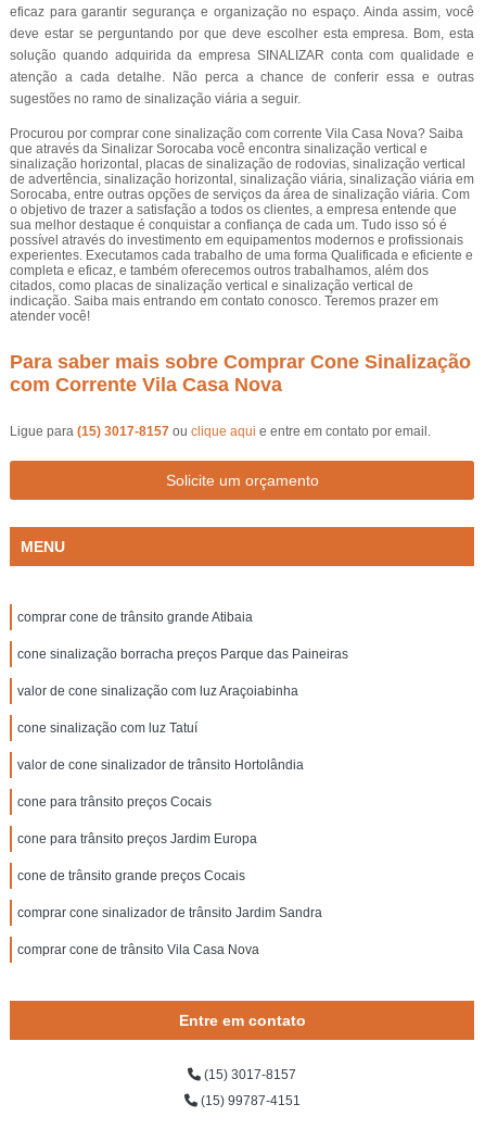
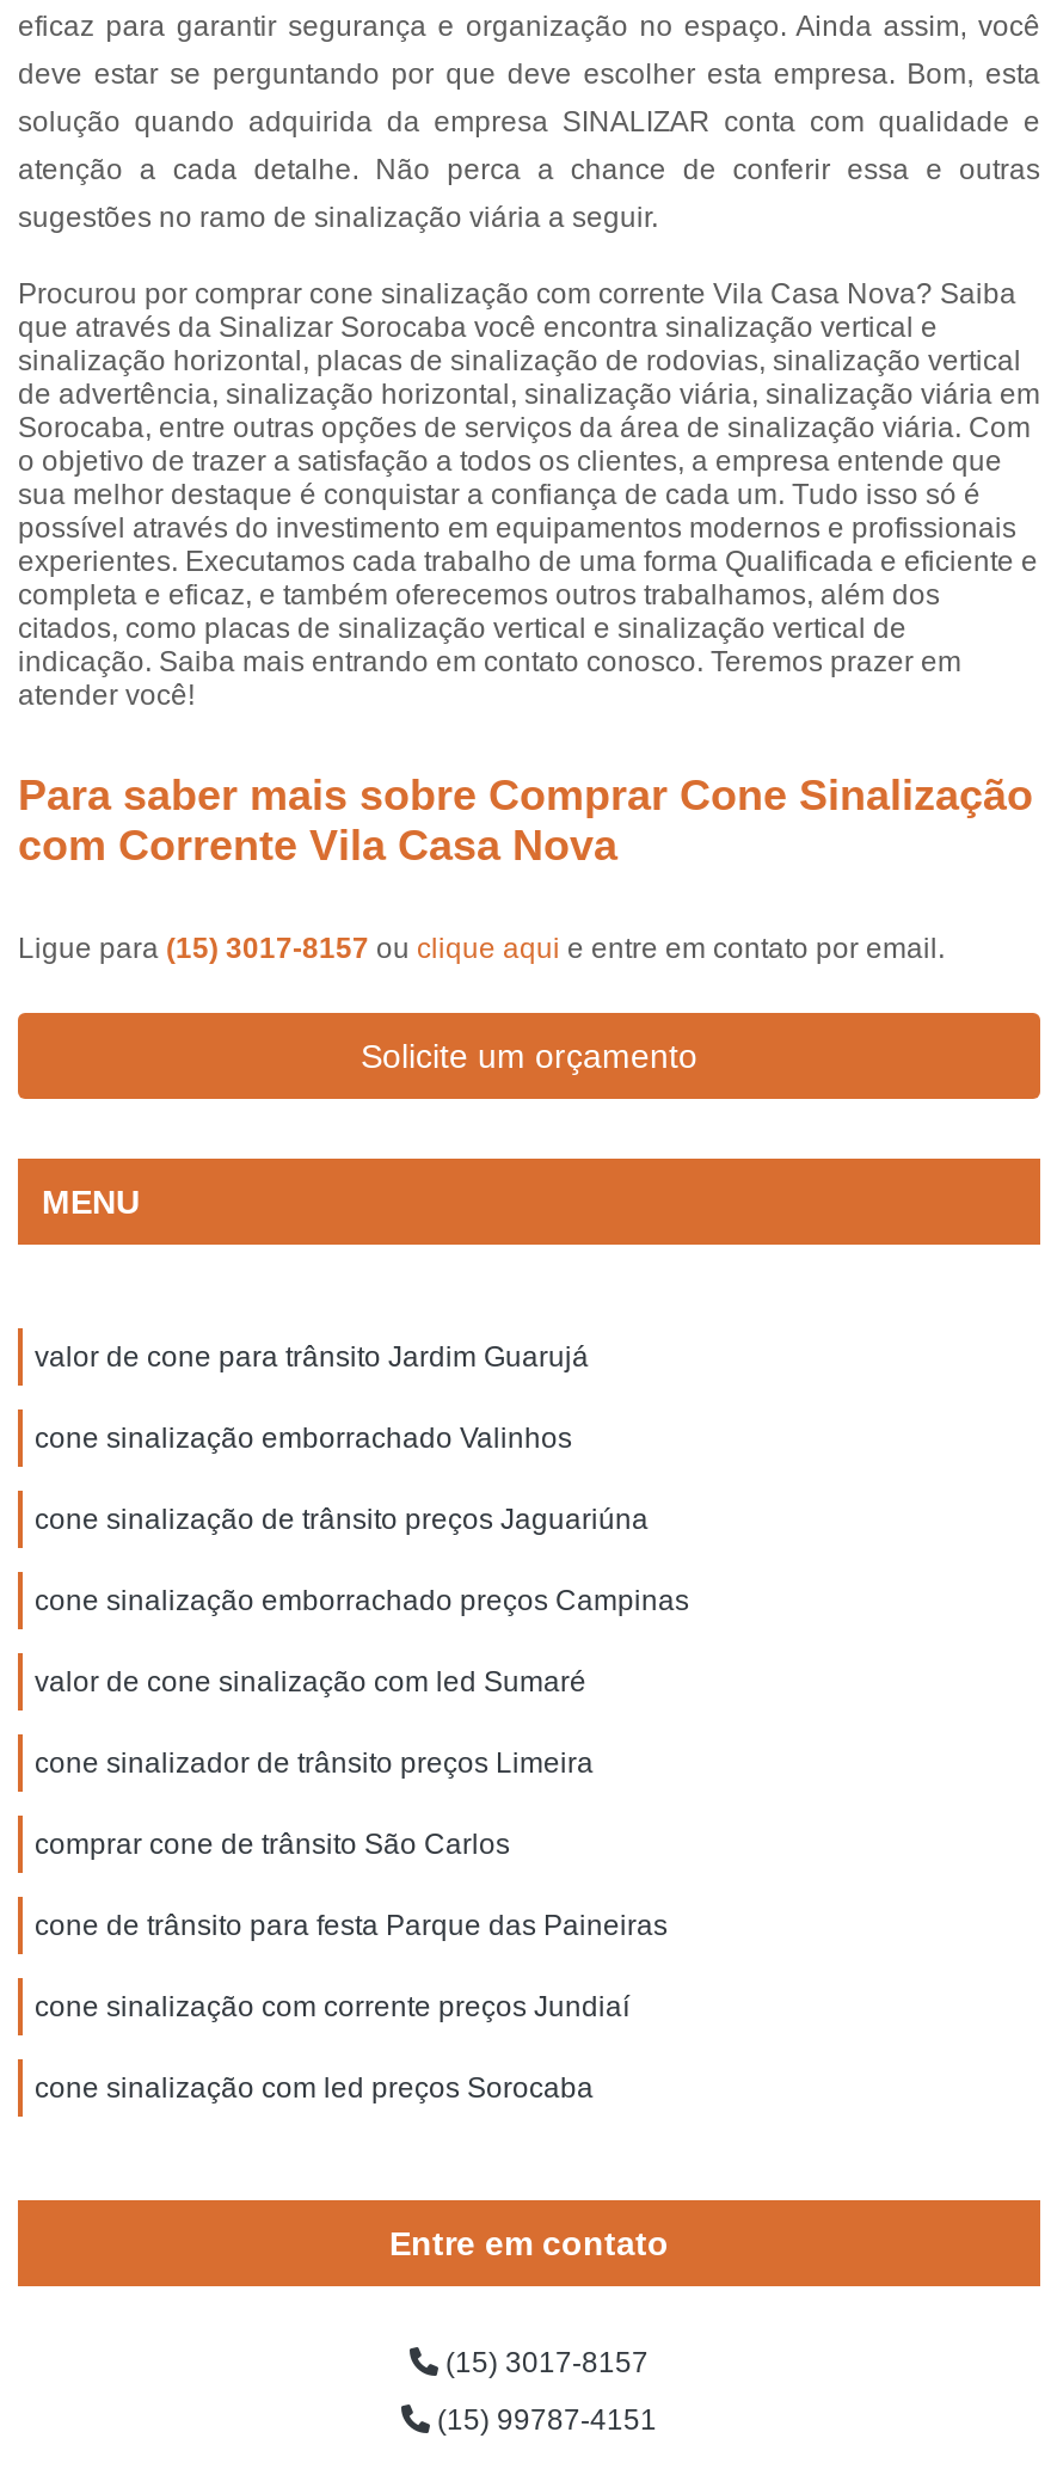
[17,610,256,625] comprar cone de trânsito grande Atibaia -> [35,1340,589,1374] valor de cone para trânsito Jardim Guarujá
[17,647,348,662] cone sinalização borracha preços Parque das Paineiras -> [35,1421,572,1455] cone sinalização emborrachado Valinhos
[17,683,298,699] valor de cone sinalização com luz Araçoiabinha -> [35,1503,649,1536] cone sinalização de trânsito preços Jaguariúna
[17,720,197,736] cone sinalização com luz Tatuí -> [35,1584,689,1617] cone sinalização emborrachado preços Campinas
[17,757,304,773] valor de cone sinalizador de trânsito Hortolândia -> [35,1665,586,1699] valor de cone sinalização com led Sumaré
[17,794,212,810] cone para trânsito preços Cocais -> [35,1746,594,1780] cone sinalizador de trânsito preços Limeira
[17,831,257,846] cone para trânsito preços Jardim Europa -> [35,1828,510,1861] comprar cone de trânsito São Carlos
[17,868,245,883] cone de trânsito grande preços Cocais -> [35,1909,668,1942] cone de trânsito para festa Parque das Paineiras
[17,905,322,920] comprar cone sinalizador de trânsito Jardim Sandra -> [35,1990,629,2023] cone sinalização com corrente preços Jundiaí
[17,942,259,957] comprar cone de trânsito Vila Casa Nova -> [35,2071,594,2105] cone sinalização com led preços Sorocaba

